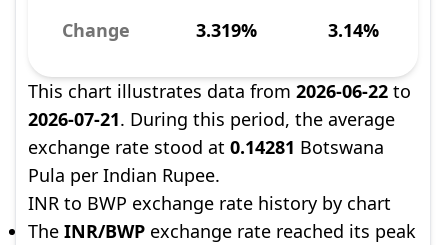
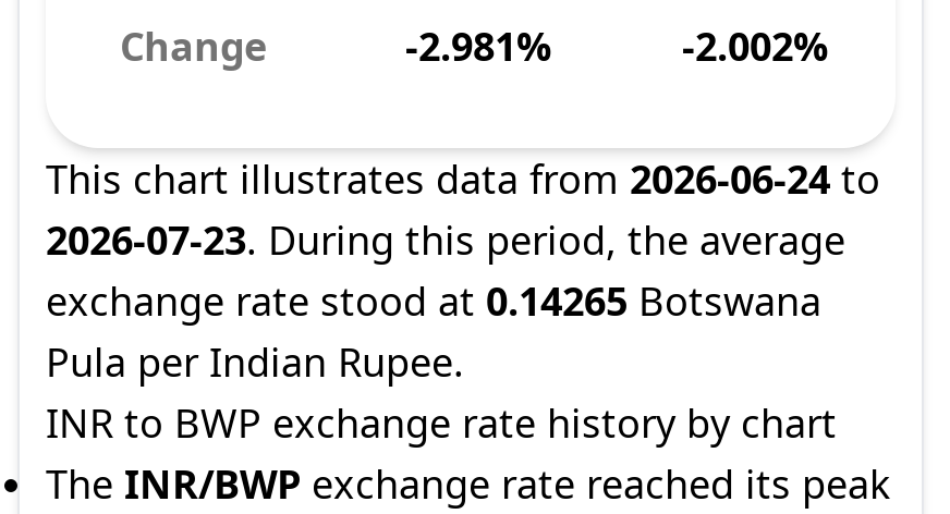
[196,18,257,42] 3.319% -> [405,20,551,72] -2.981%
[328,18,379,42] 3.14% -> [682,20,828,72] -2.002%
[28,79,411,103] This chart illustrates data from 2026-06-22 to -> [46,152,880,205] This chart illustrates data from 2026-06-24 to
[28,107,395,131] 2026-07-21. During this period, the average -> [46,213,845,266] 2026-07-23. During this period, the average
[28,135,384,159] exchange rate stood at 0.14281 Botswana -> [46,274,821,327] exchange rate stood at 0.14265 Botswana

